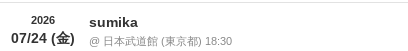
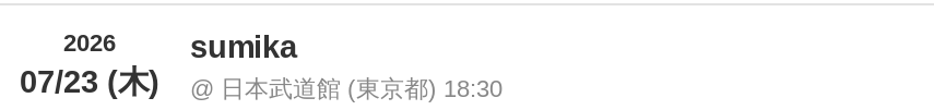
[11,30,232,47] 07/24 (金) @ 日本武道館 (東京都) 18:30 -> [20,63,503,100] 07/23 (木) @ 日本武道館 (東京都) 18:30

